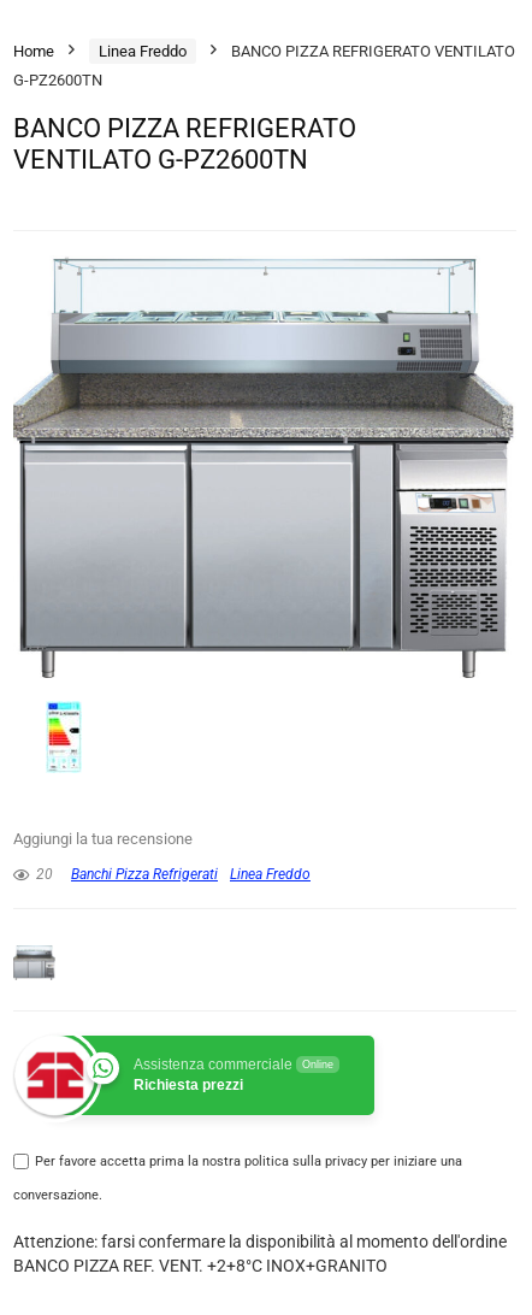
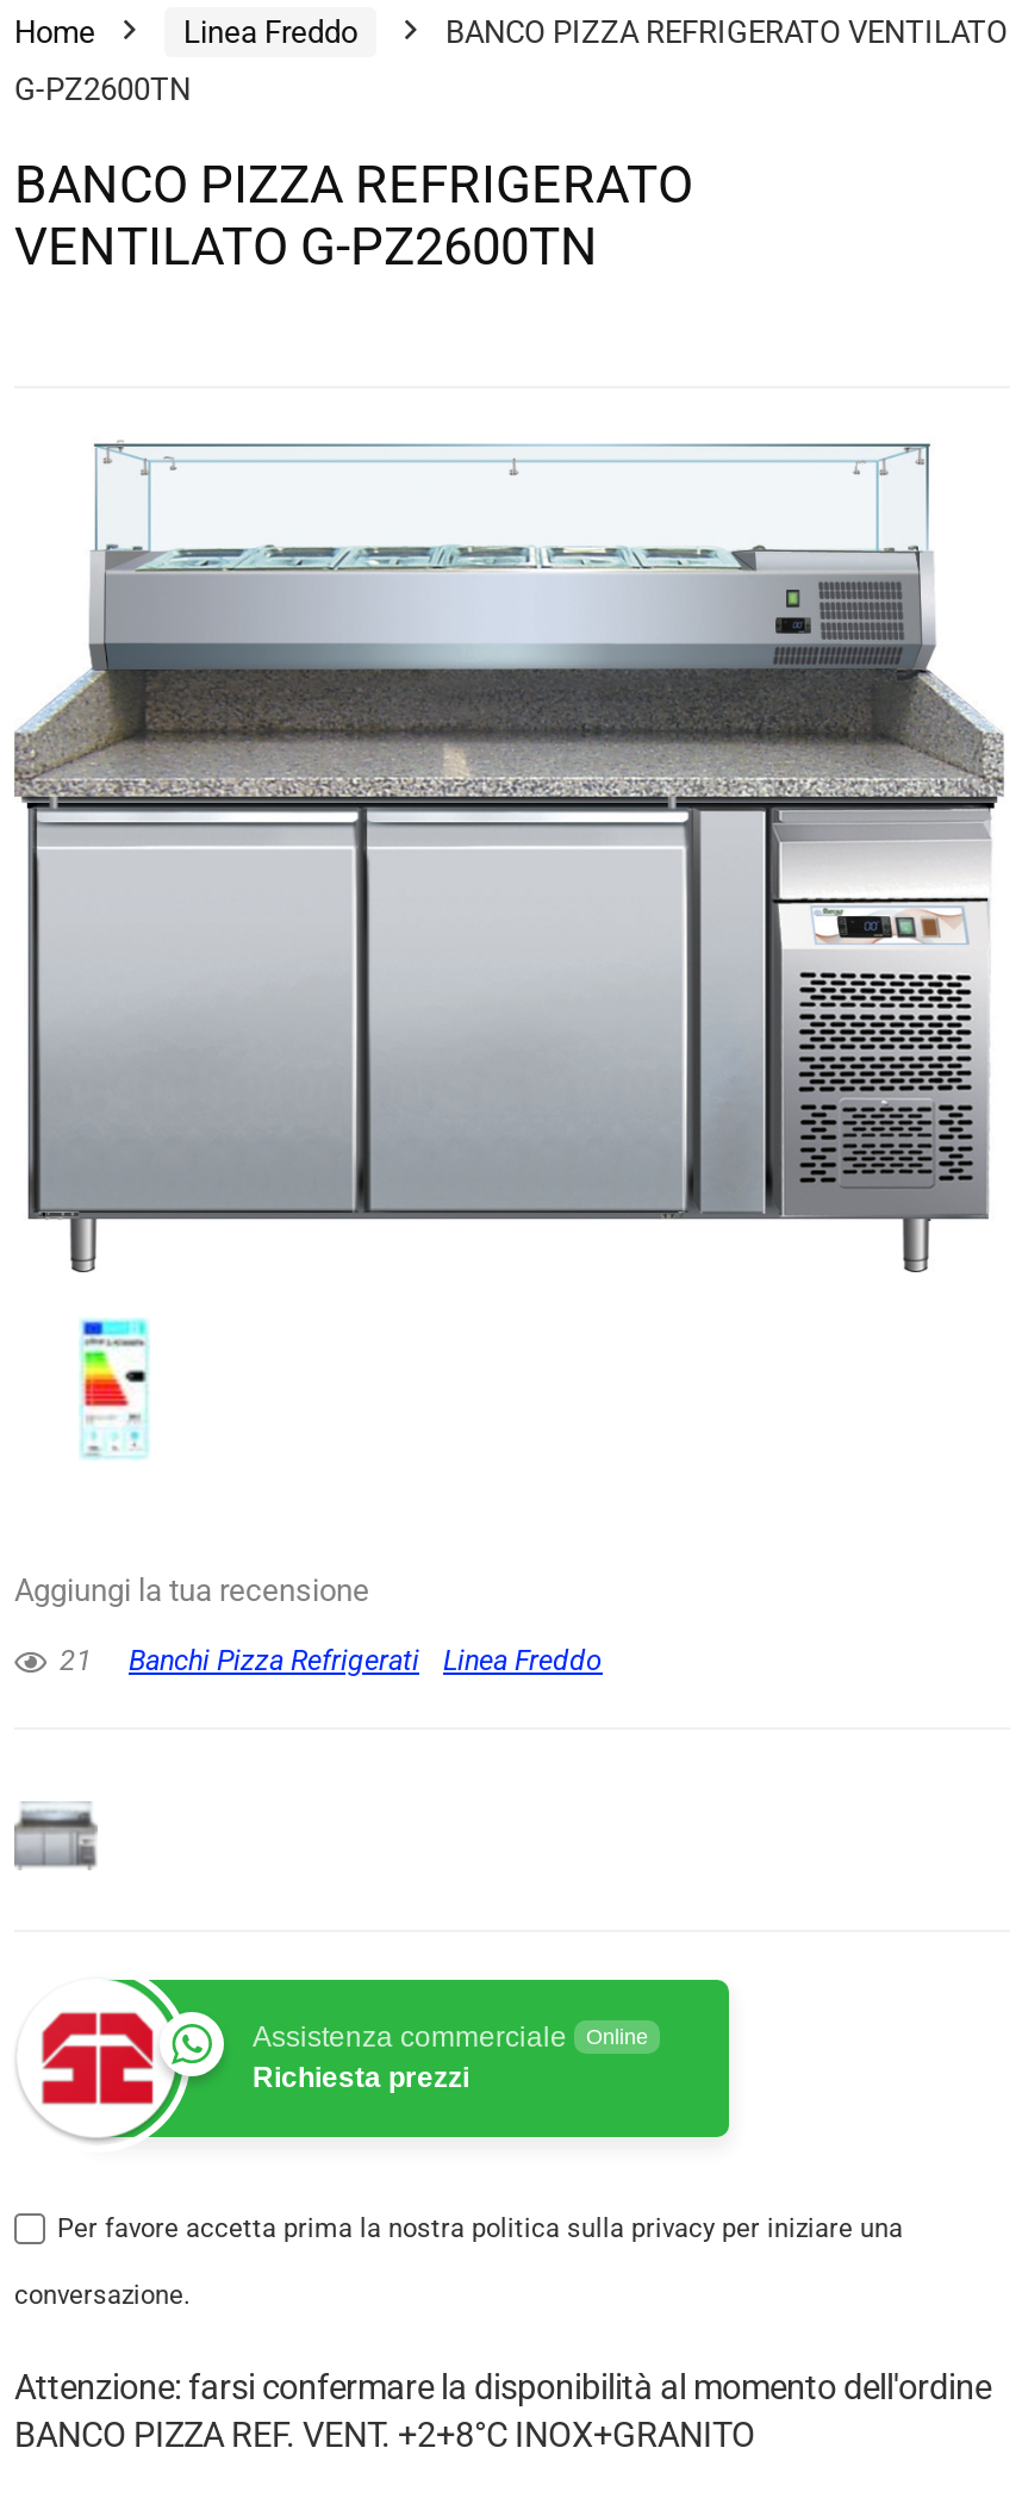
[36,866,311,883] 20 Banchi Pizza Refrigerati Linea Freddo -> [60,1644,603,1677] 21 Banchi Pizza Refrigerati Linea Freddo

